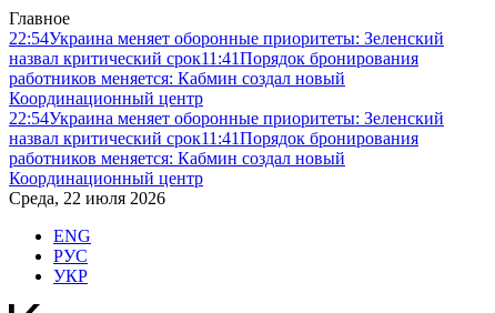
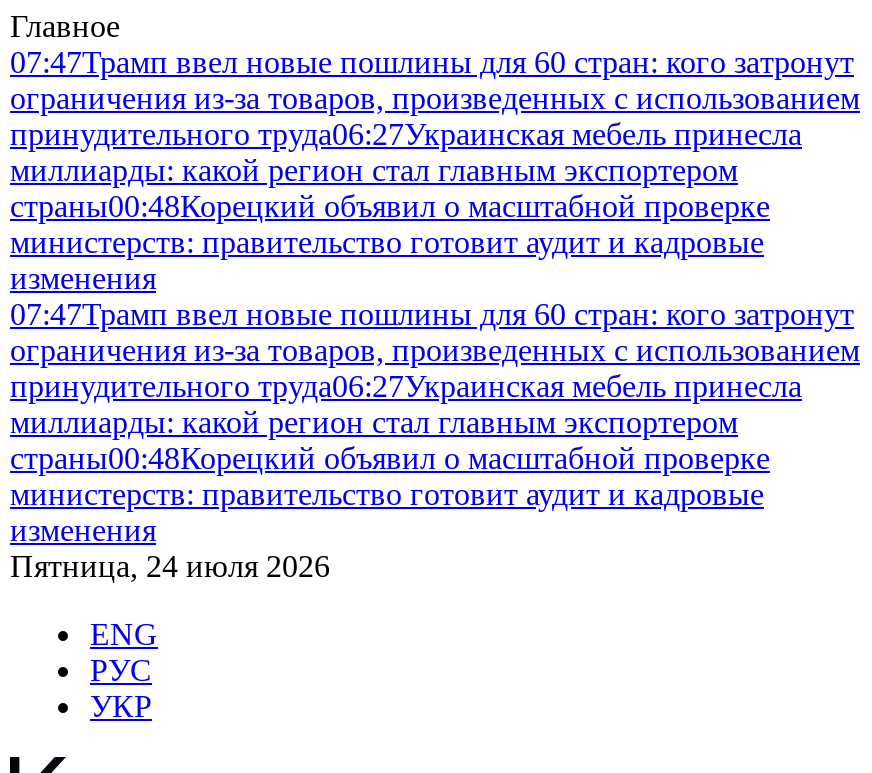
[9,29,444,208] 22:54Украина меняет оборонные приоритеты: Зеленский | назвал критический срок11:41Порядок бронирования | работников меняется: Кабмин создал новый | Координационный центр | 22:54Украина меняет оборонные приоритеты: Зеленский | назвал критический срок11:41Порядок бронирования | работников меняется: Кабмин создал новый | Координационный центр | Среда, 22 июля 2026 -> [10,45,860,583] 07:47Трамп ввел новые пошлины для 60 стран: кого затронут | ограничения из-за товаров, произведенных с использованием | принудительного труда06:27Украинская мебель принесла | миллиарды: какой регион стал главным экспортером | страны00:48Корецкий объявил о масштабной проверке | министерств: правительство готовит аудит и кадровые | изменения | 07:47Трамп ввел новые пошлины для 60 стран: кого затронут | ограничения из-за товаров, произведенных с использованием | принудительного труда06:27Украинская мебель принесла | миллиарды: какой регион стал главным экспортером | страны00:48Корецкий объявил о масштабной проверке | министерств: правительство готовит аудит и кадровые | изменения | Пятница, 24 июля 2026

